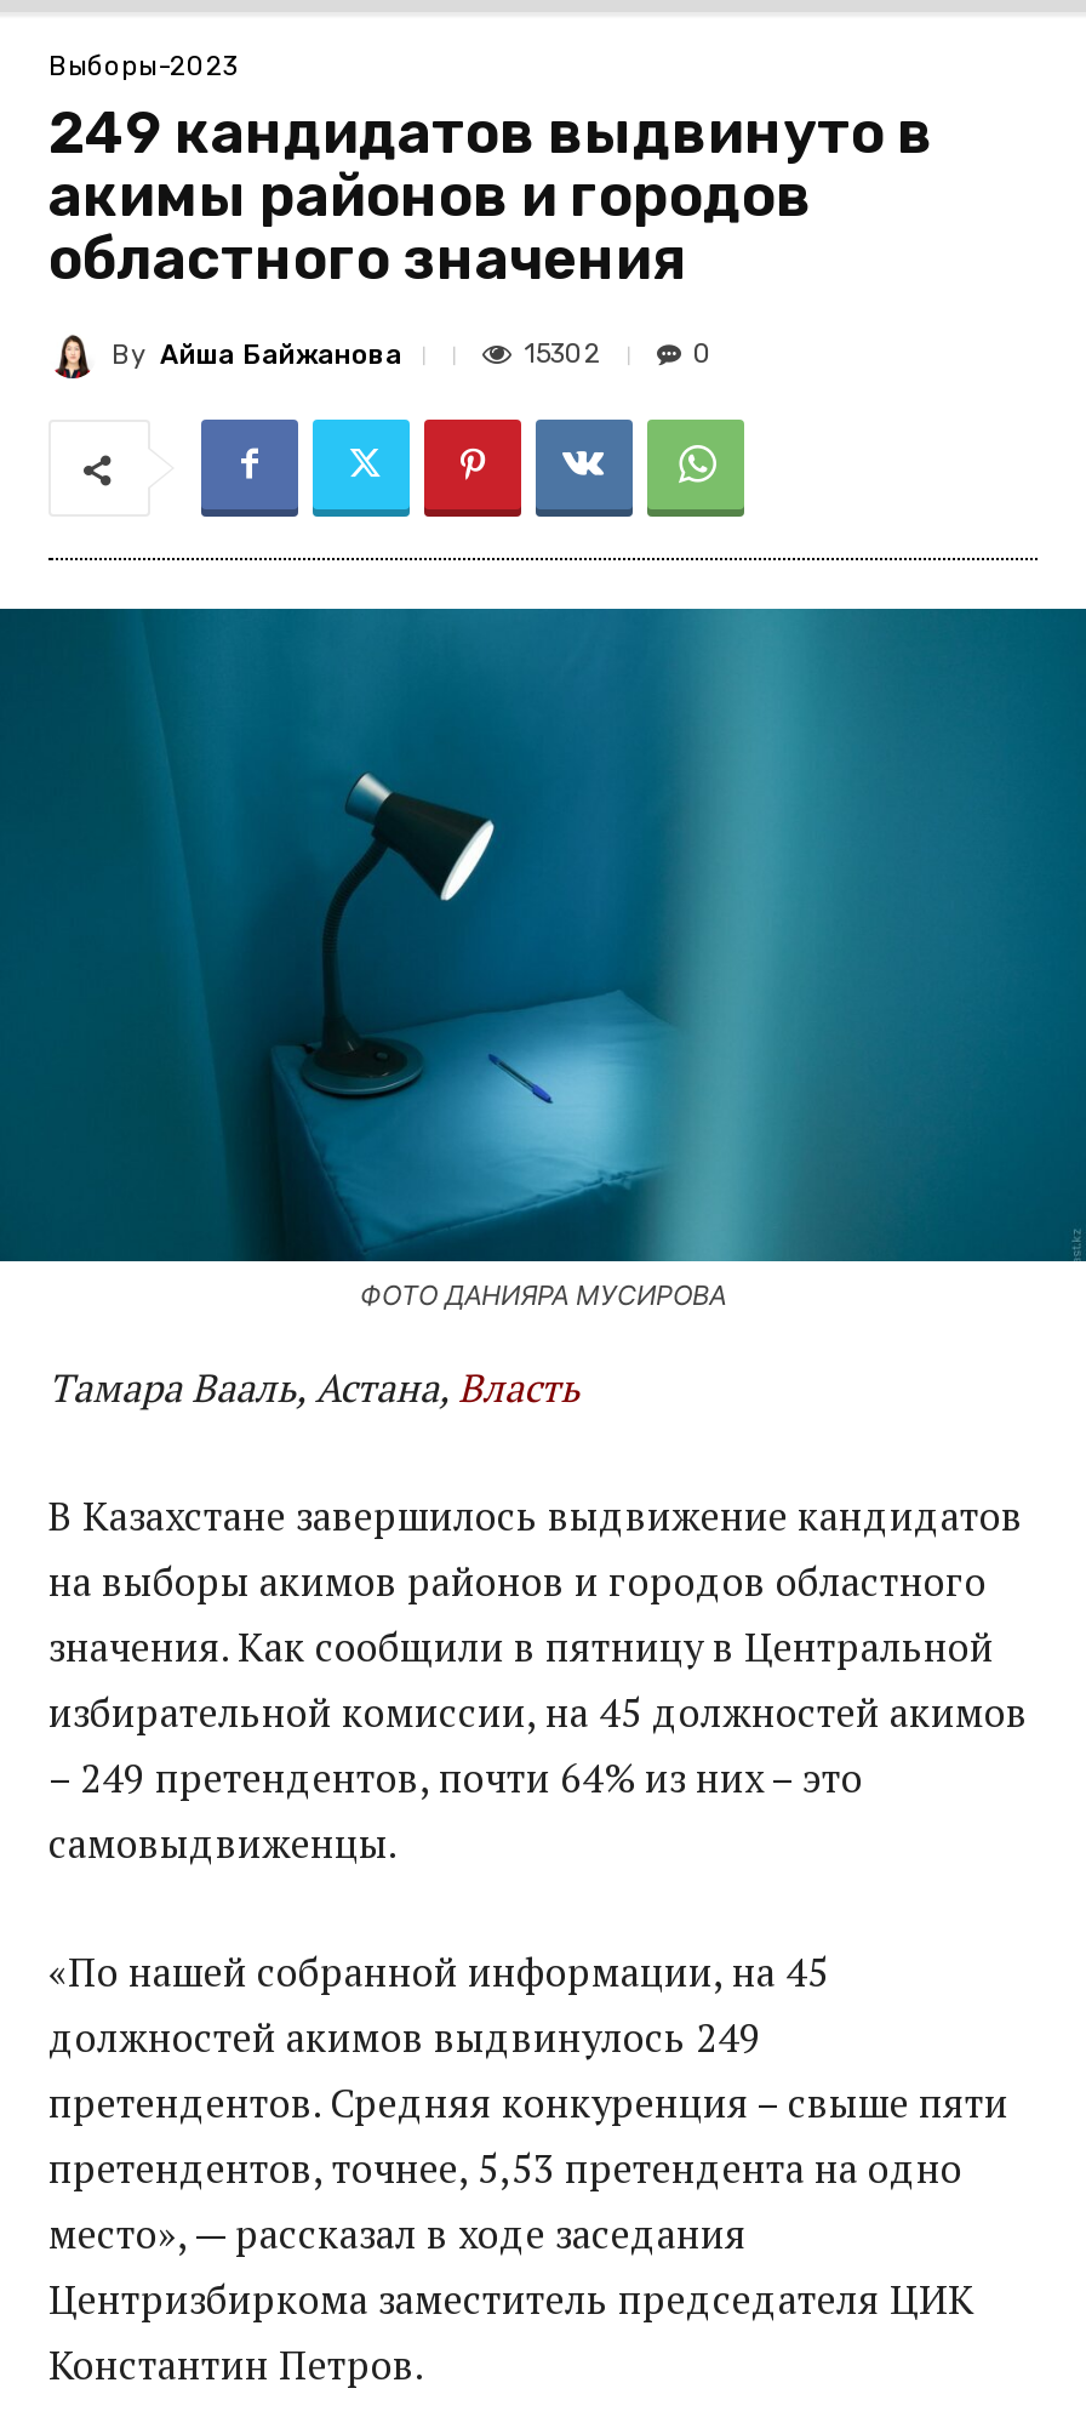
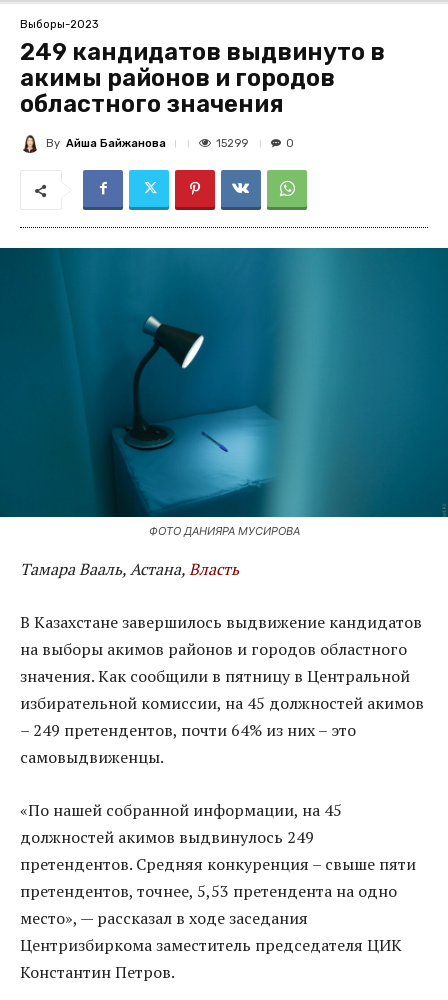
[524,339,601,371] 15302 -> [216,137,248,150] 15299

